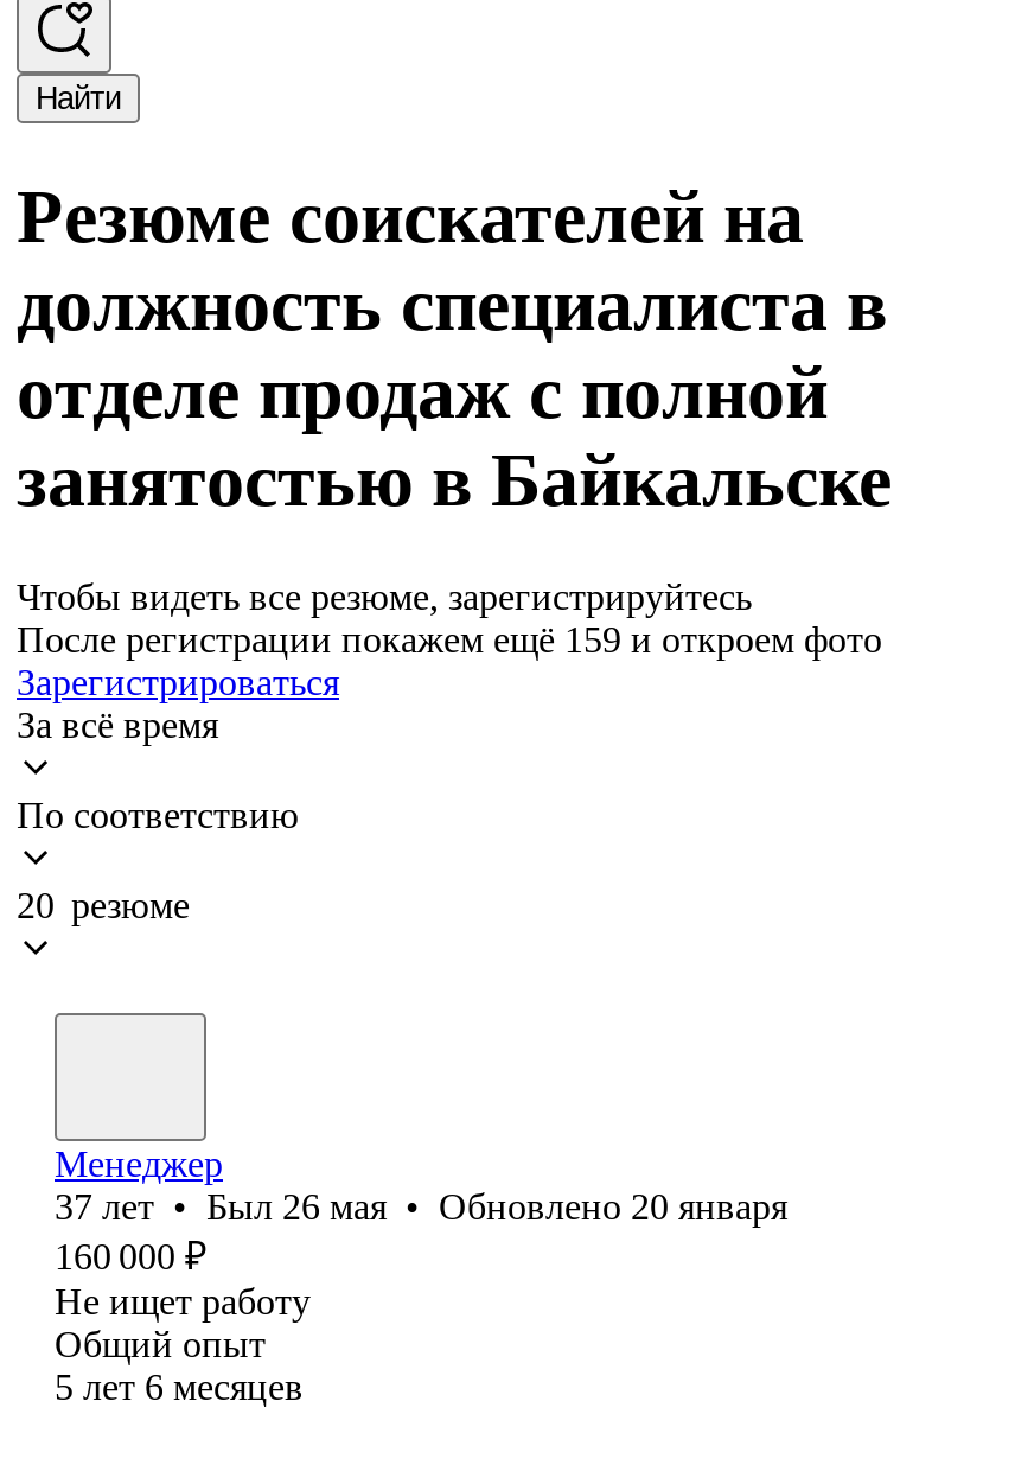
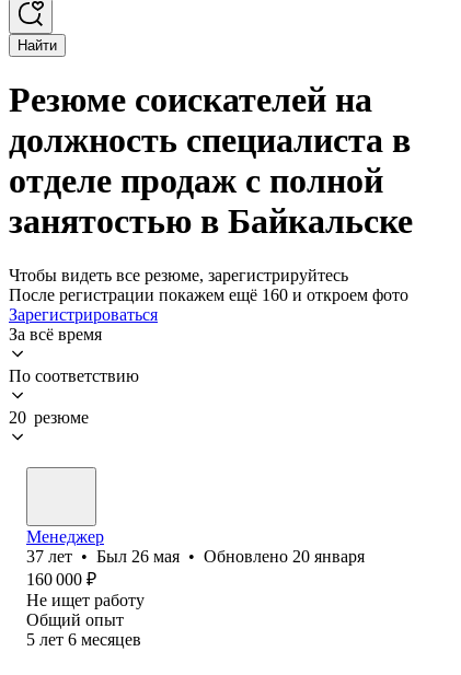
[17,619,882,659] После регистрации покажем ещё 159 и откроем фото -> [9,285,408,304] После регистрации покажем ещё 160 и откроем фото

